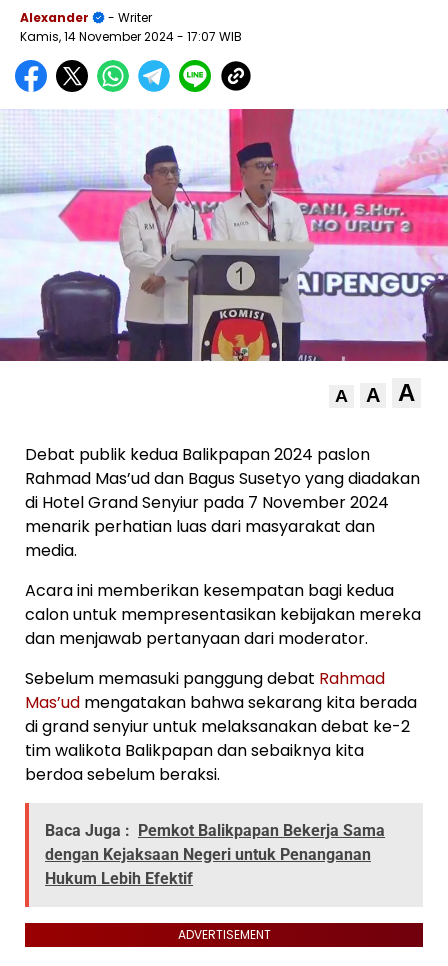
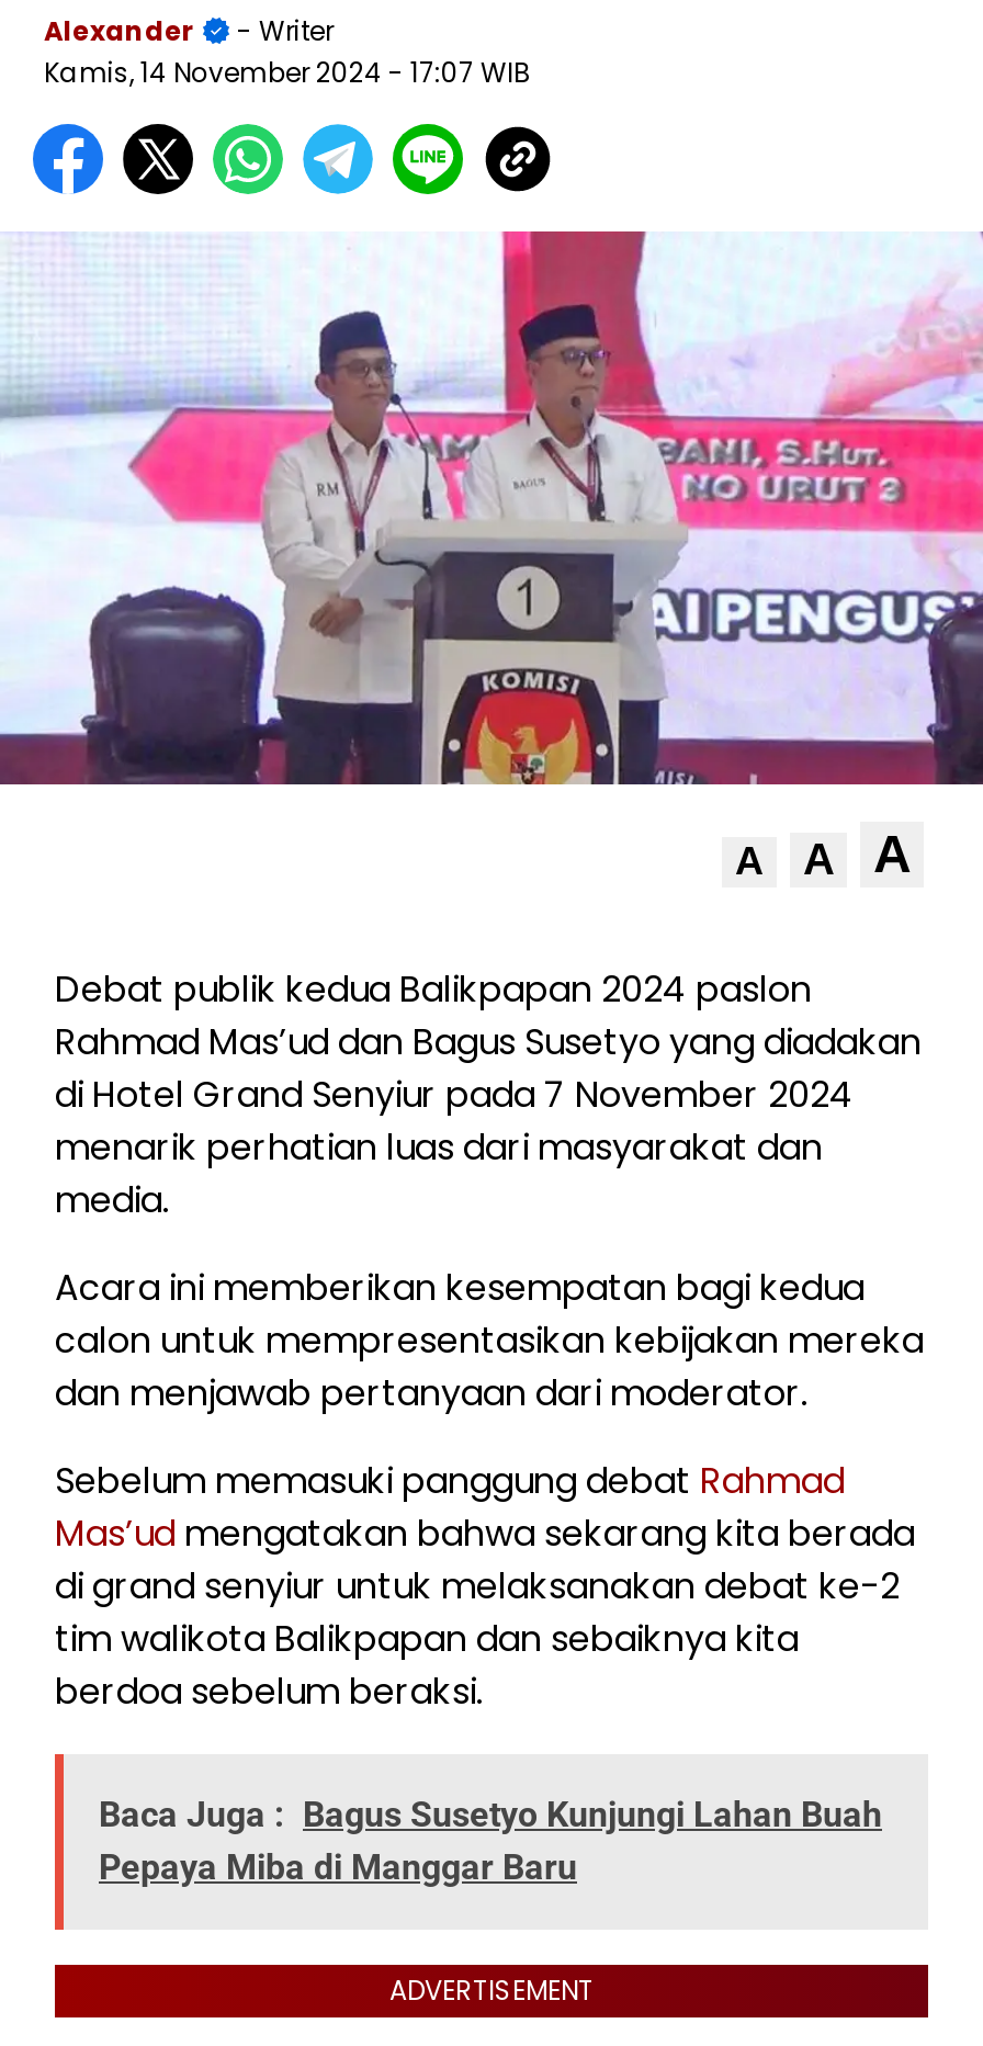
[45,821,385,888] Baca Juga : Pemkot Balikpapan Bekerja Sama | dengan Kejaksaan Negeri untuk Penanganan | Hukum Lebih Efektif -> [99,1793,882,1887] Baca Juga : Bagus Susetyo Kunjungi Lahan Buah | Pepaya Miba di Manggar Baru

